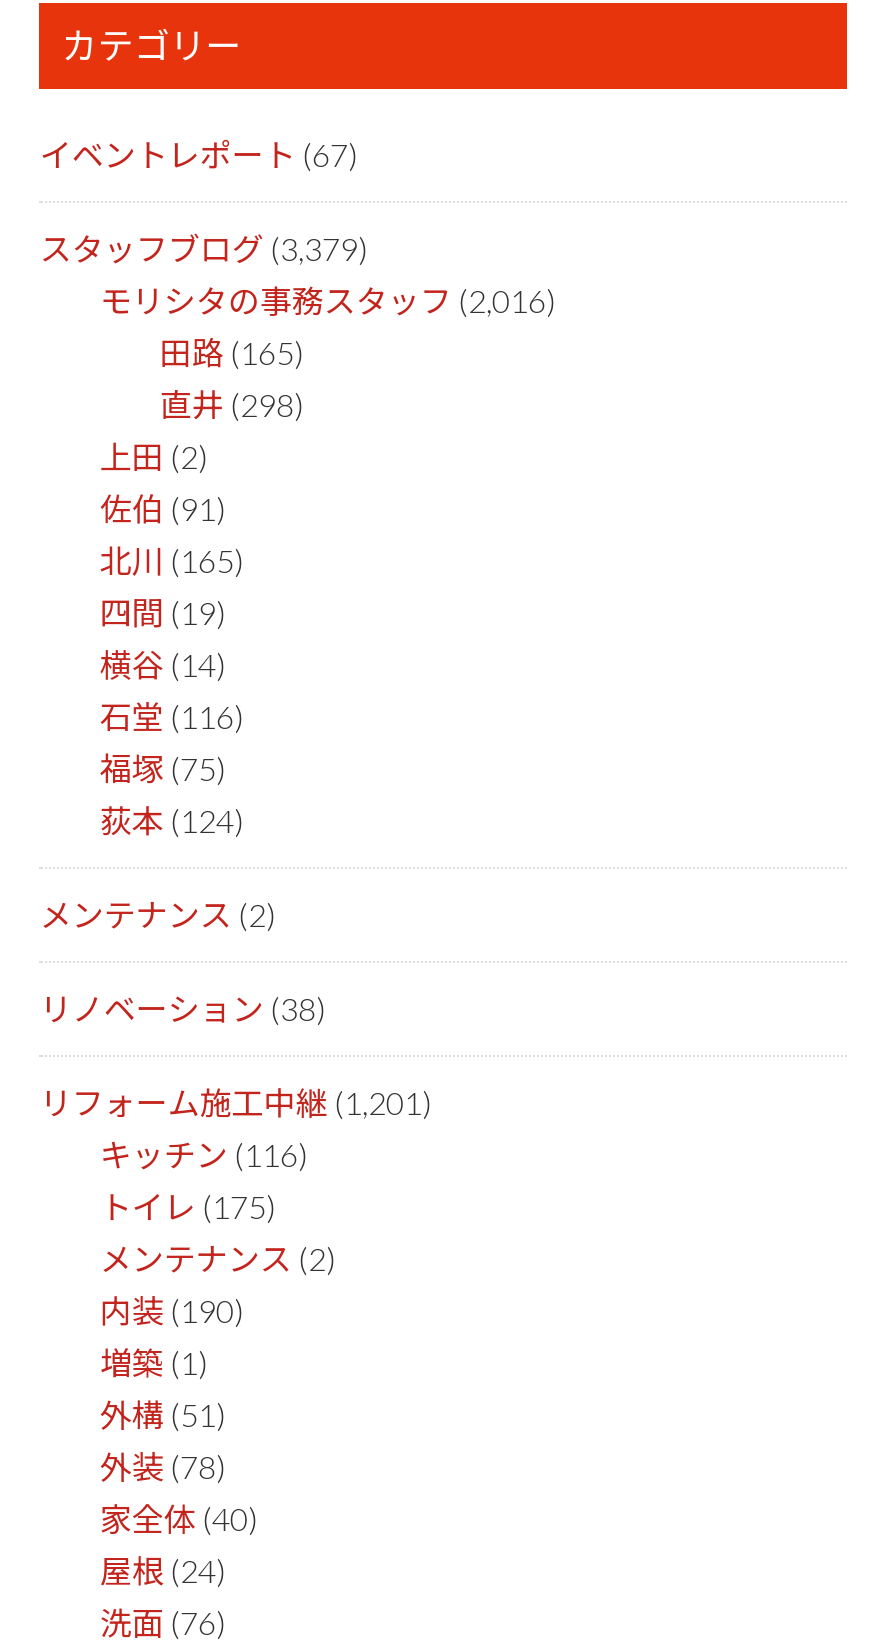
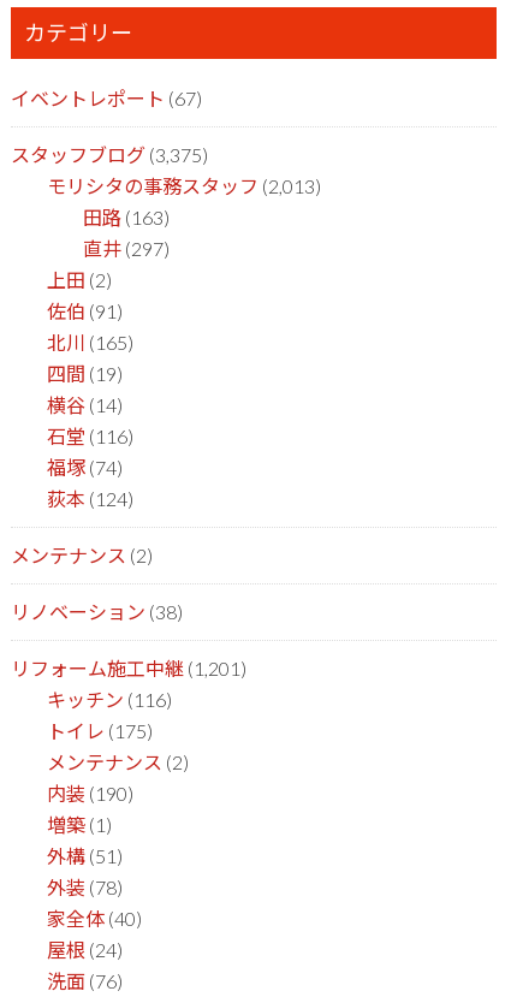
[40,230,368,268] スタッフブログ(3,379) -> [11,143,208,166] スタッフブログ(3,375)
[100,282,556,320] モリシタの事務スタッフ(2,016) -> [47,174,322,197] モリシタの事務スタッフ(2,013)
[160,334,304,372] 田路(165) -> [83,205,170,228] 田路(163)
[160,386,304,424] 直井(298) -> [83,237,170,260] 直井(297)
[100,750,226,788] 福塚(75) -> [47,456,123,478] 福塚(74)

